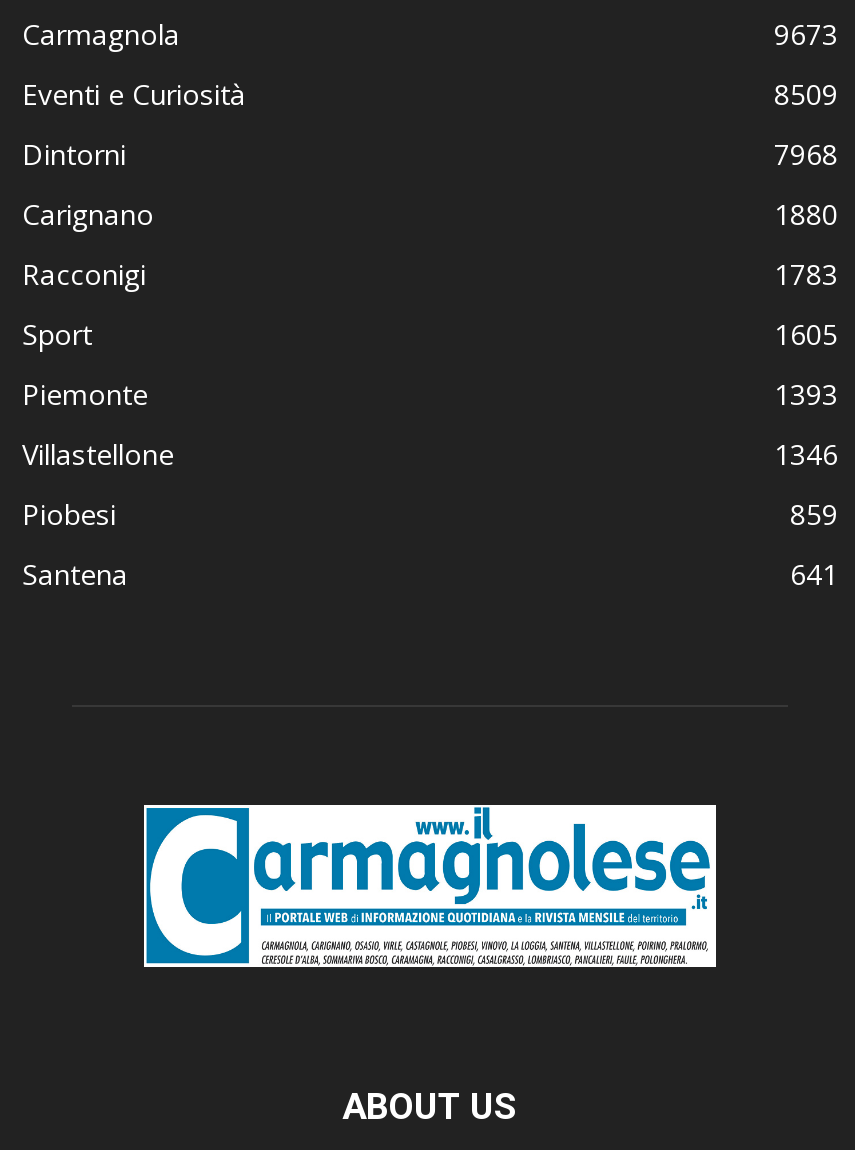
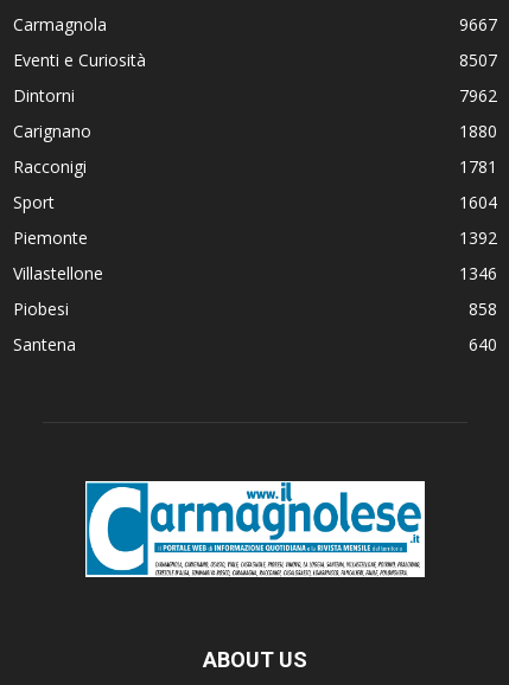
[774,15,838,53] 9673 -> [459,13,497,36] 9667
[774,75,838,113] 8509 -> [459,49,497,71] 8507
[774,135,838,173] 7968 -> [459,84,497,107] 7962
[774,255,838,293] 1783 -> [459,155,497,178] 1781
[774,315,838,353] 1605 -> [459,191,497,214] 1604
[774,375,838,413] 1393 -> [459,227,497,249] 1392
[790,495,838,533] 859 -> [469,298,497,320] 858
[790,555,838,593] 641 -> [469,333,497,356] 640

